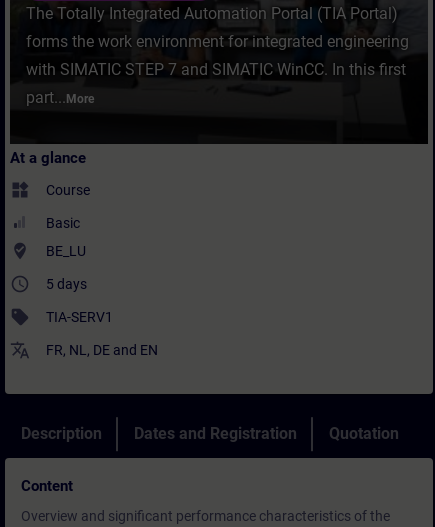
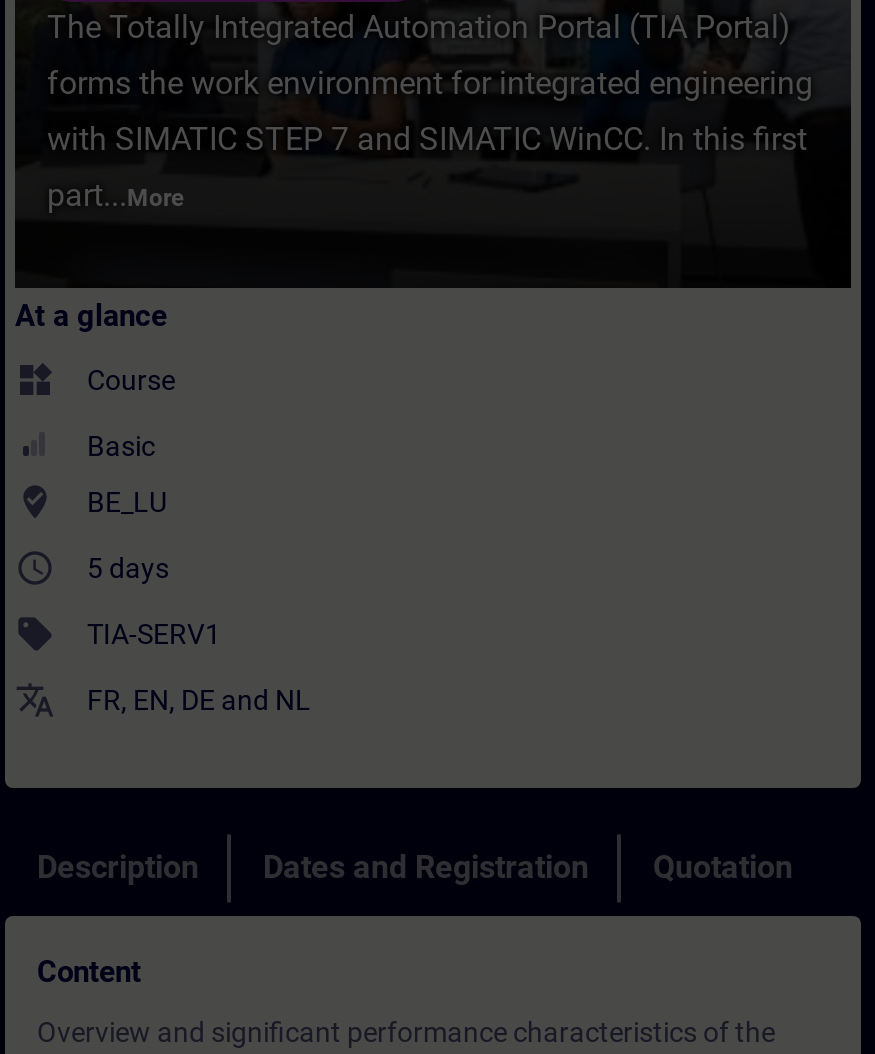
[46,342,158,358] FR, NL, DE and EN -> [87,684,311,716] FR, EN, DE and NL

